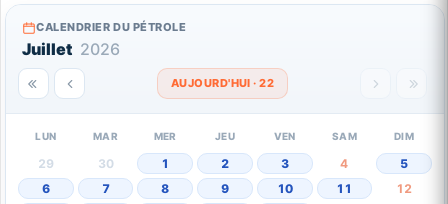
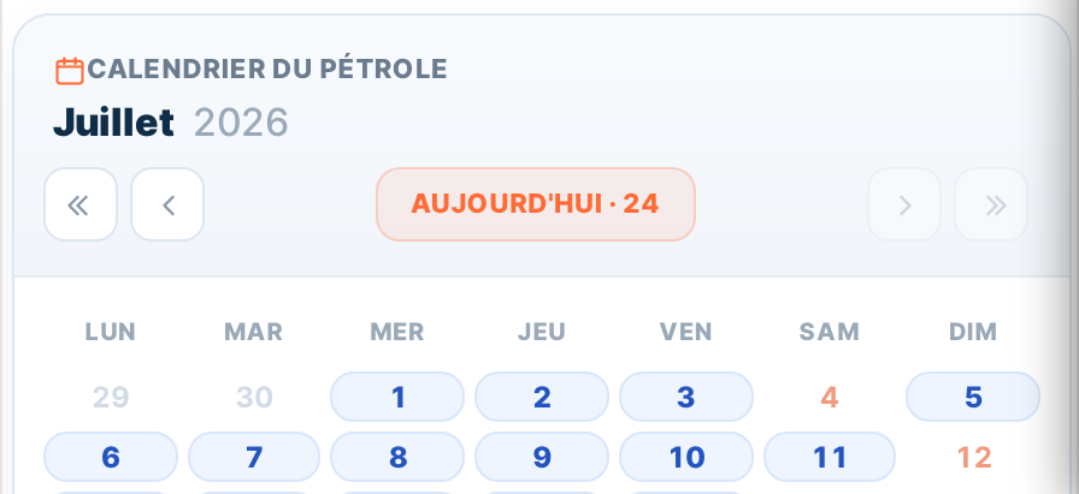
[171,76,274,90] AUJOURD'HUI · 22 -> [411,187,661,221] AUJOURD'HUI · 24

